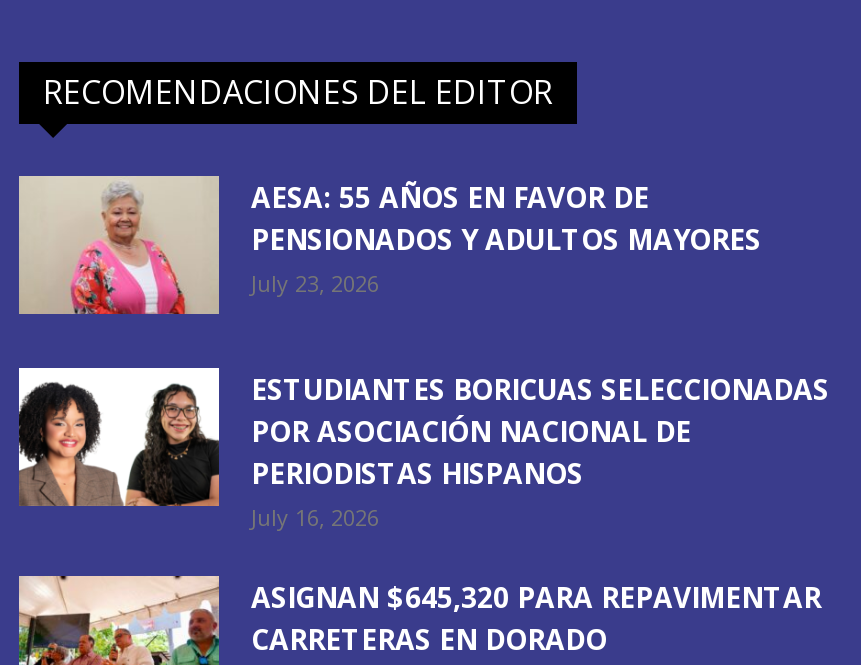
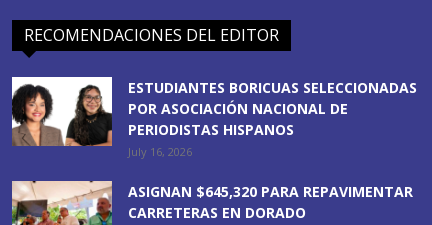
[17,177,761,315] [image] | AESA: 55 AÑOS EN FAVOR DE | PENSIONADOS Y ADULTOS MAYORES | July 23, 2026 -> none

